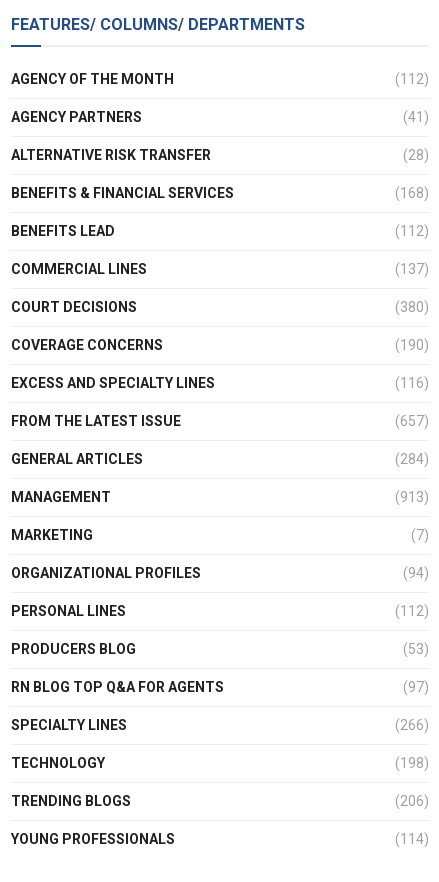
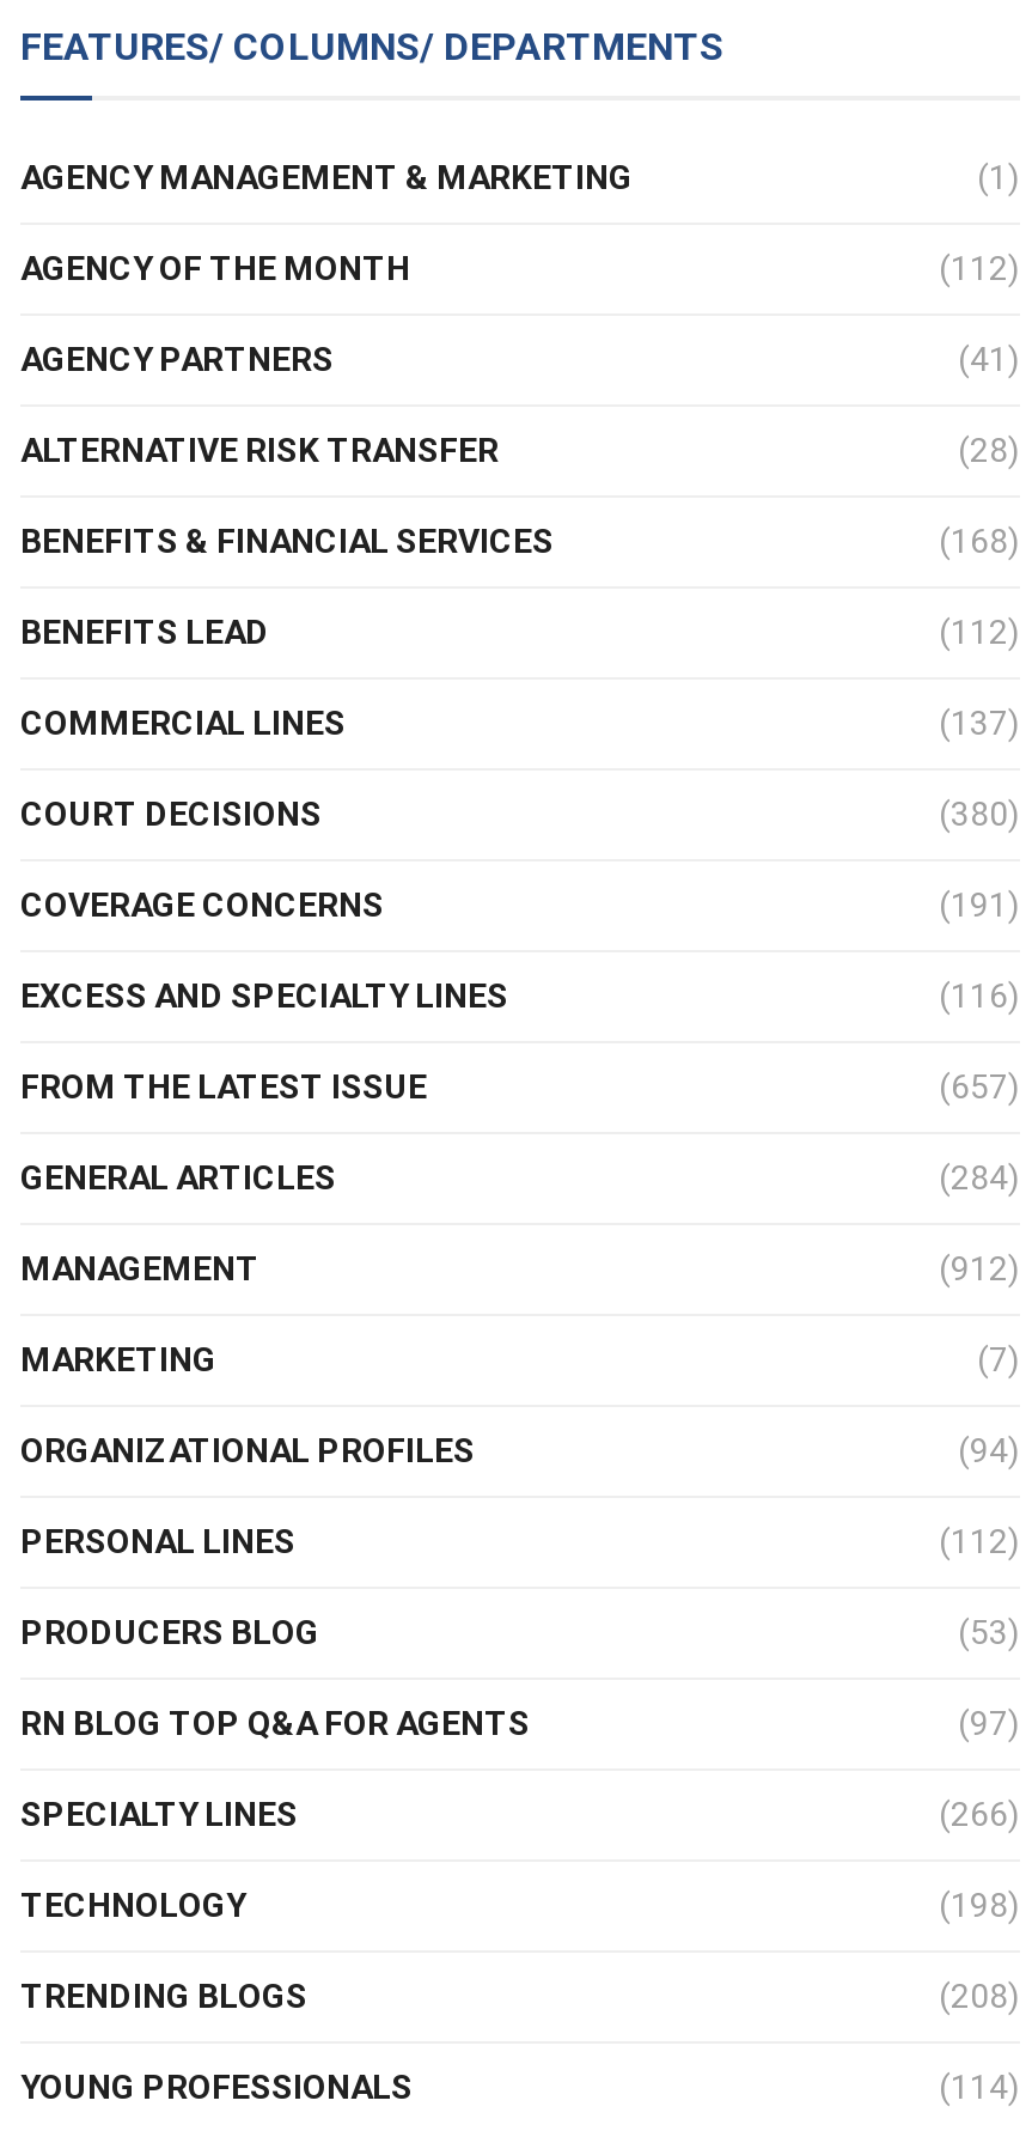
none -> [20,157,1020,195] AGENCY MANAGEMENT & MARKETING | (1)
[395,337,429,353] (190) -> [939,884,1020,923] (191)
[395,489,429,505] (913) -> [939,1248,1020,1286] (912)
[395,793,429,809] (206) -> [939,1975,1020,2014] (208)

